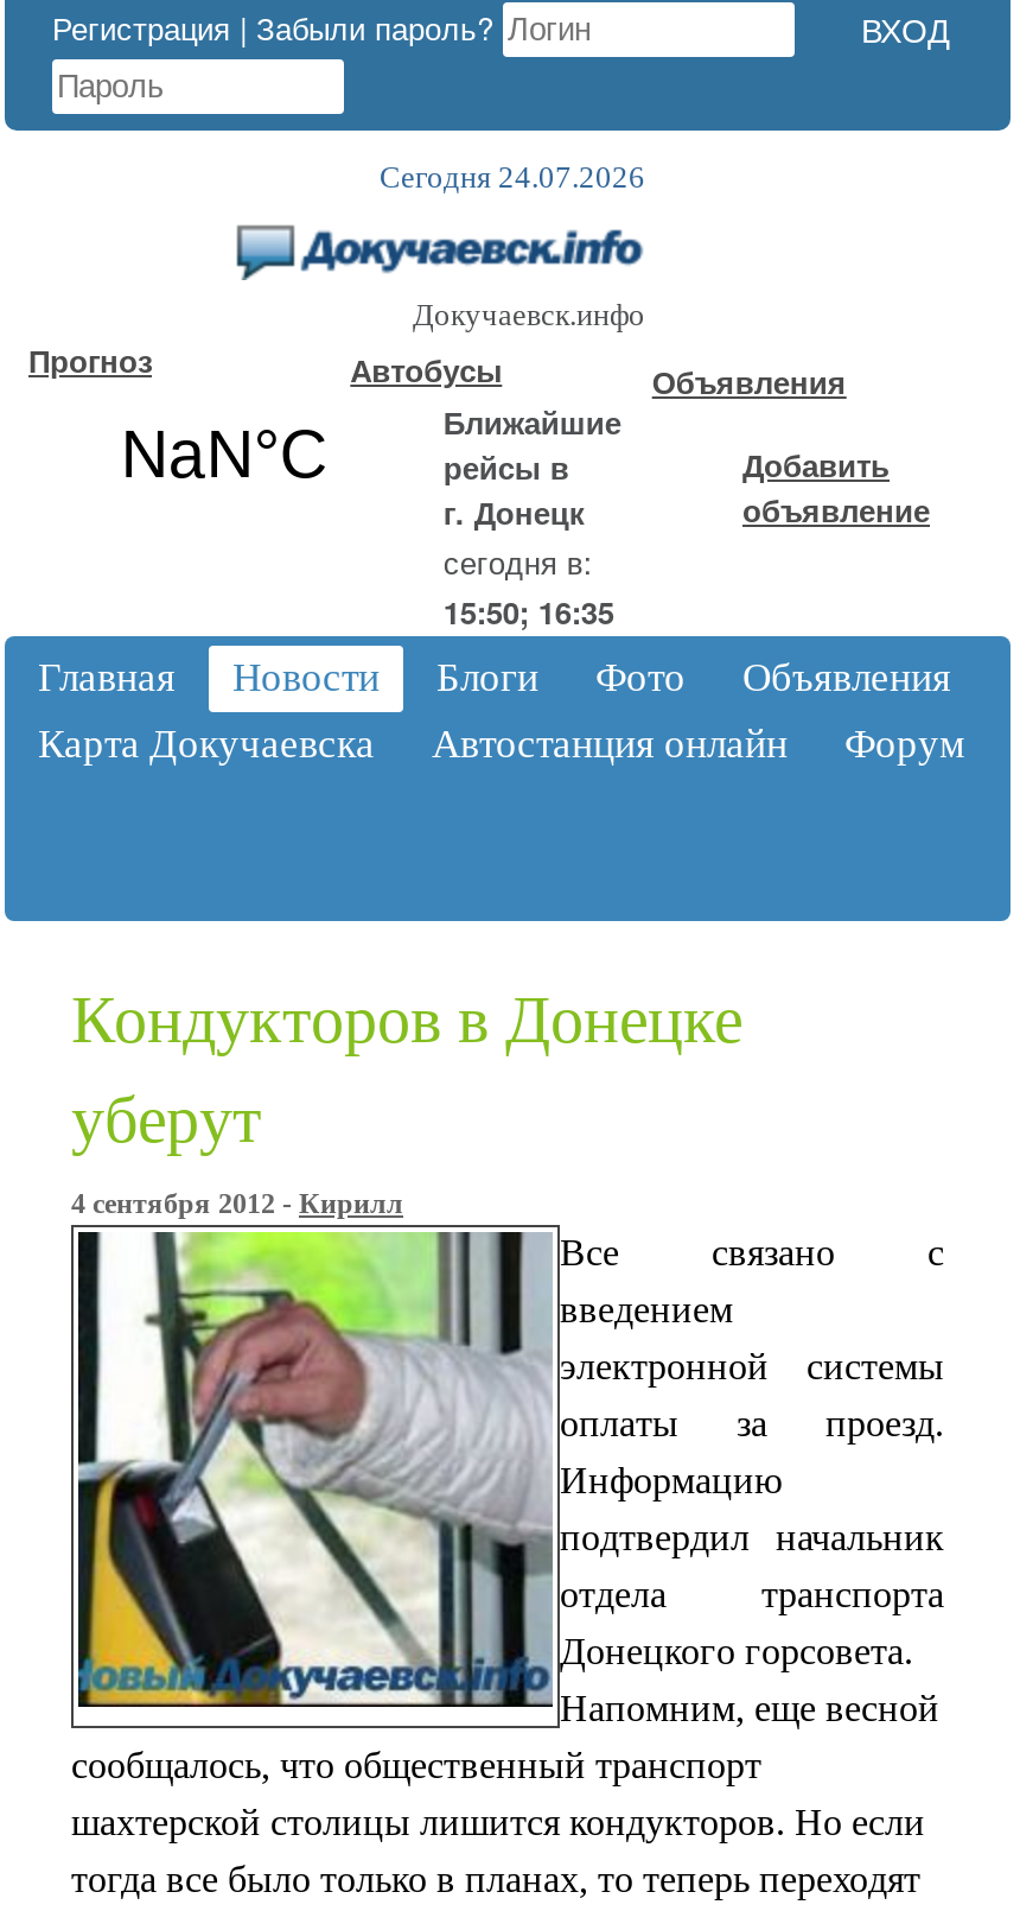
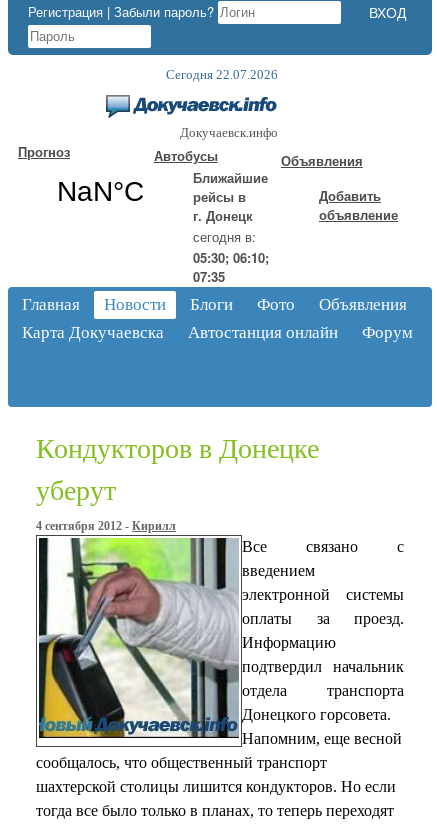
[380,159,645,195] Сегодня 24.07.2026 -> [166,67,278,82] Сегодня 22.07.2026
[443,589,614,634] 15:50; 16:35 -> [193,248,269,286] 05:30; 06:10; | 07:35

